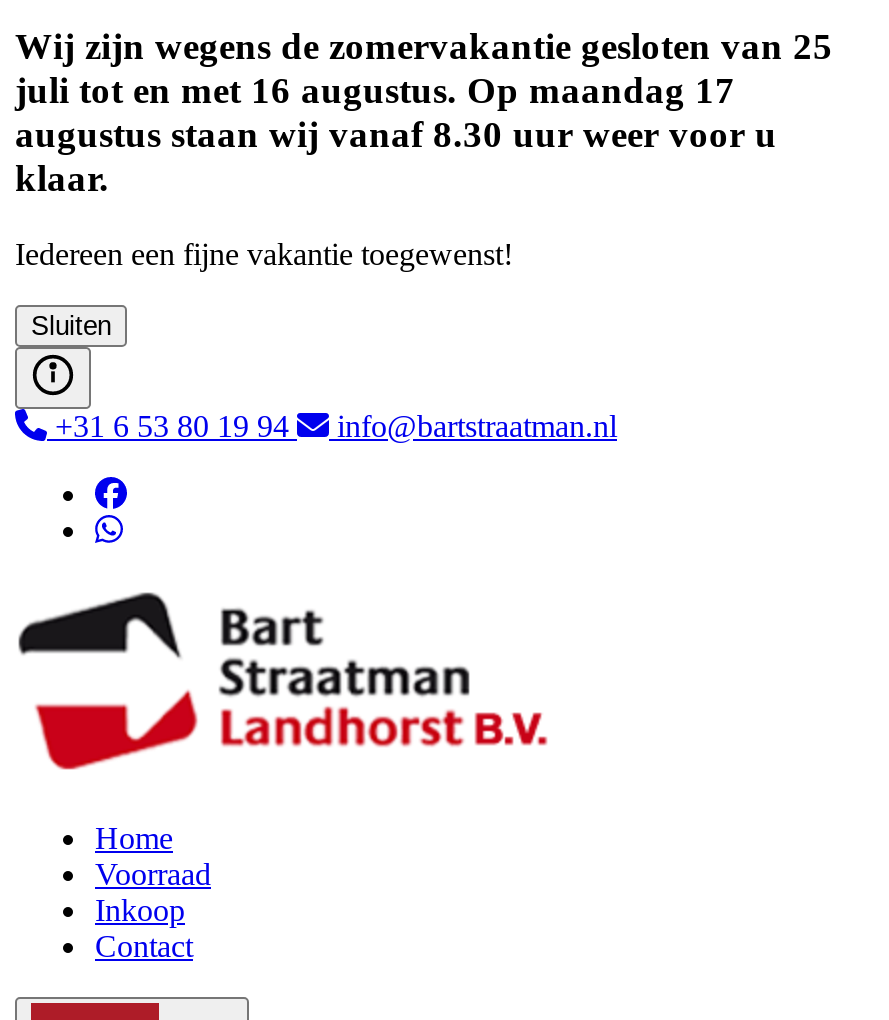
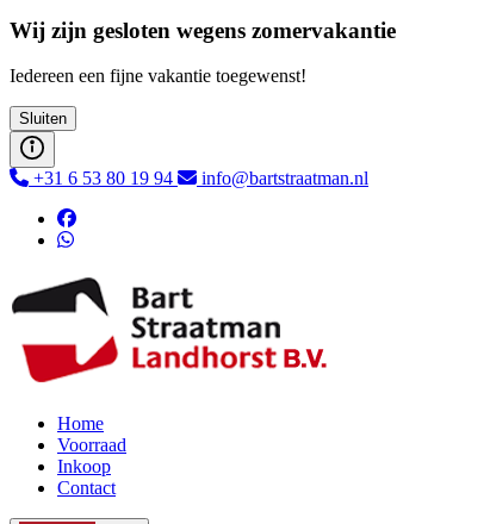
[15,24,833,198] Wij zijn wegens de zomervakantie gesloten van 25 | juli tot en met 16 augustus. Op maandag 17 | augustus staan wij vanaf 8.30 uur weer voor u | klaar. -> [10,18,396,43] Wij zijn gesloten wegens zomervakantie

